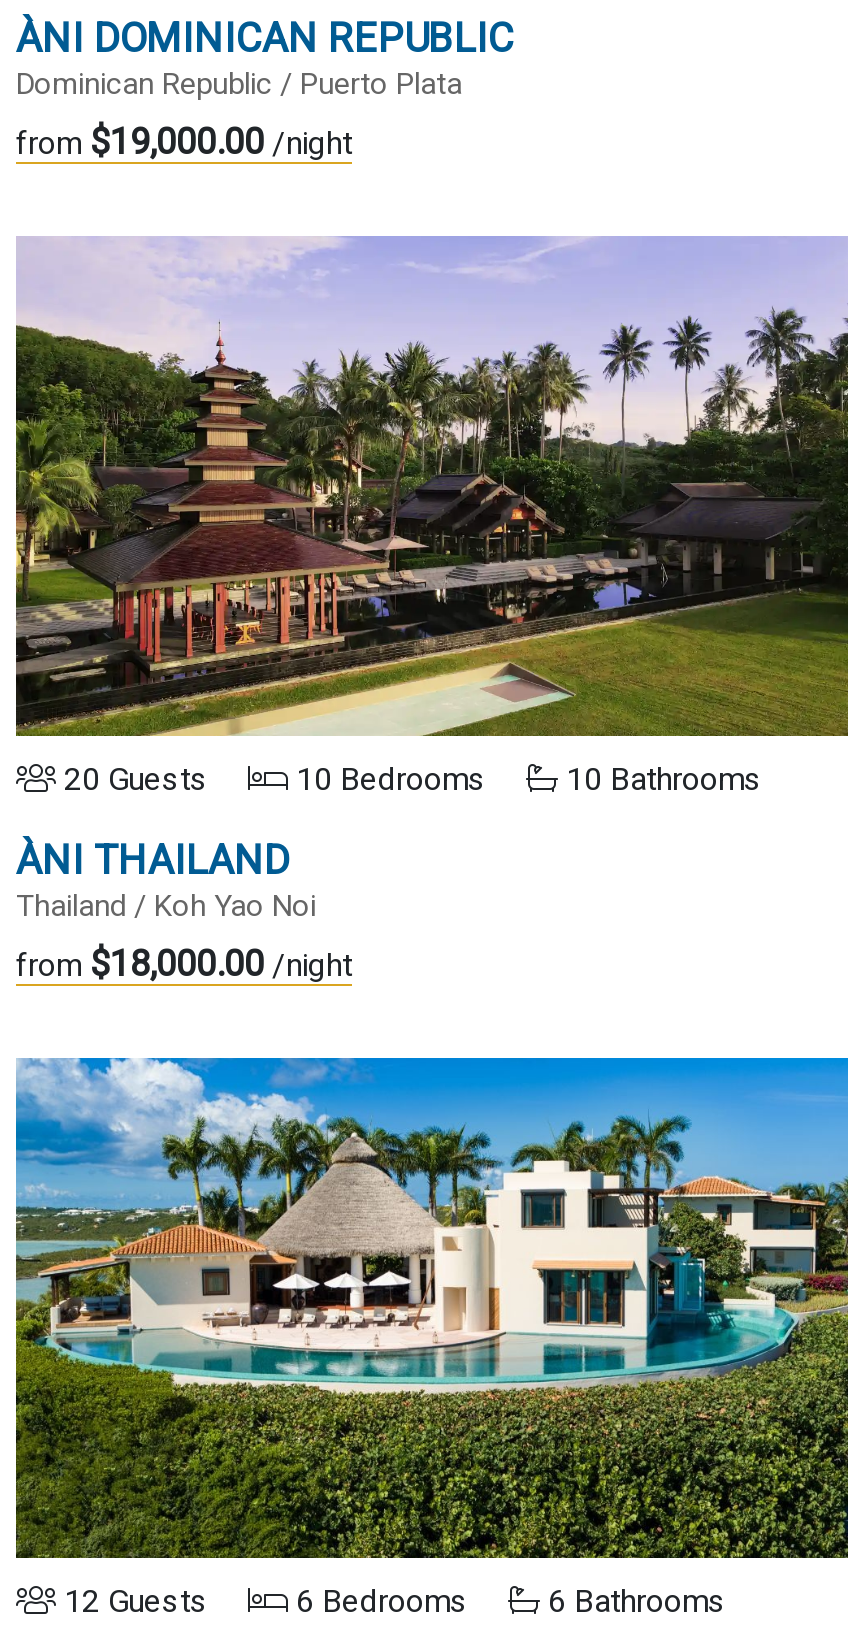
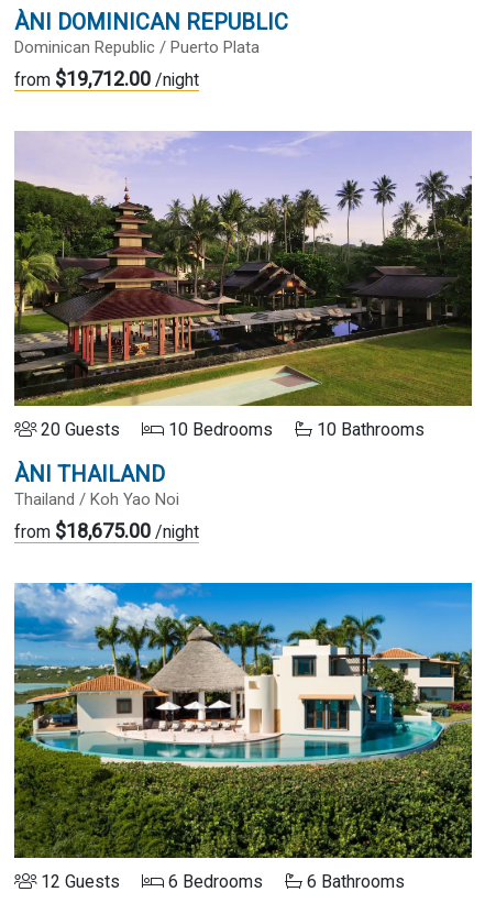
[16,121,352,163] from $19,000.00 /night -> [14,67,199,91] from $19,712.00 /night
[16,943,352,985] from $18,000.00 /night -> [14,519,199,543] from $18,675.00 /night

